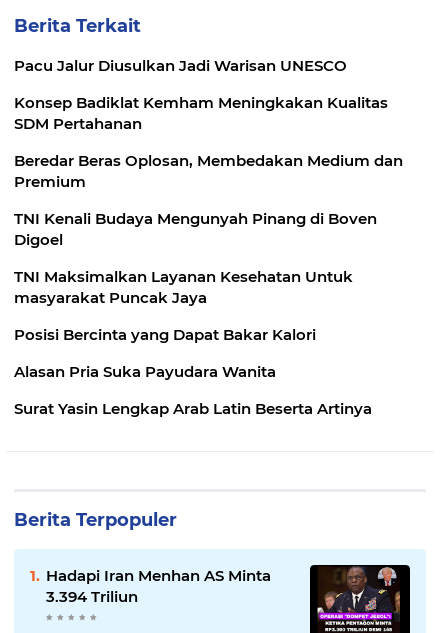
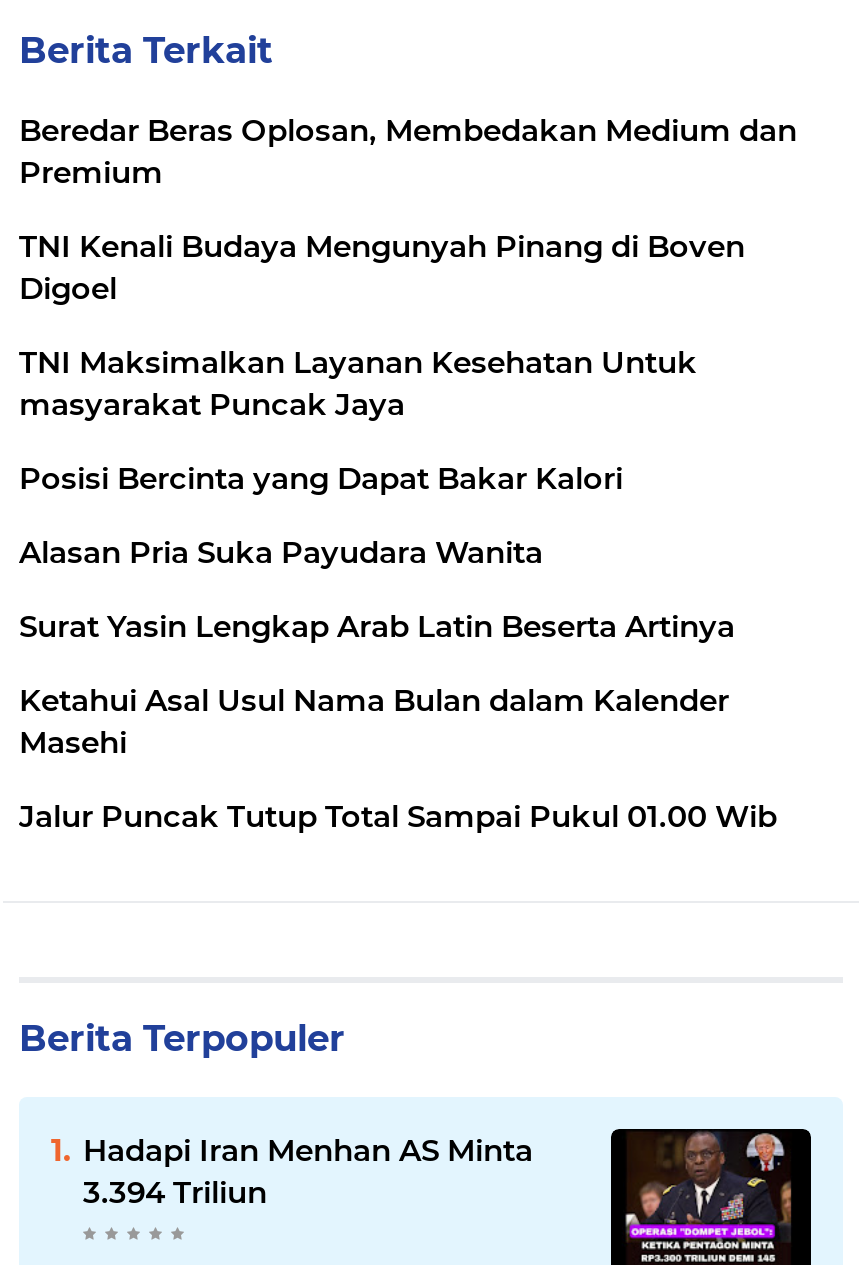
[14,56,388,133] Pacu Jalur Diusulkan Jadi Warisan UNESCO | Konsep Badiklat Kemham Meningkakan Kualitas | SDM Pertahanan -> none
moved [14,151,403,381] -> [19,111,797,571]: Beredar Beras Oplosan, Membedakan Medium dan | Premium | TNI Kenali Budaya Mengunyah Pinang di Boven | Digoel | TNI Maksimalkan Layanan Kesehatan Untuk | masyarakat Puncak Jaya | Posisi Bercinta yang Dapat Bakar Kalori | Alasan Pria Suka Payudara Wanita
none -> [19,681,777,835] Ketahui Asal Usul Nama Bulan dalam Kalender | Masehi | Jalur Puncak Tutup Total Sampai Pukul 01.00 Wib

